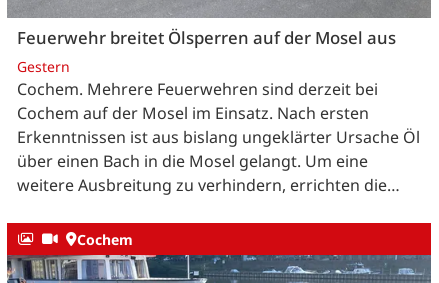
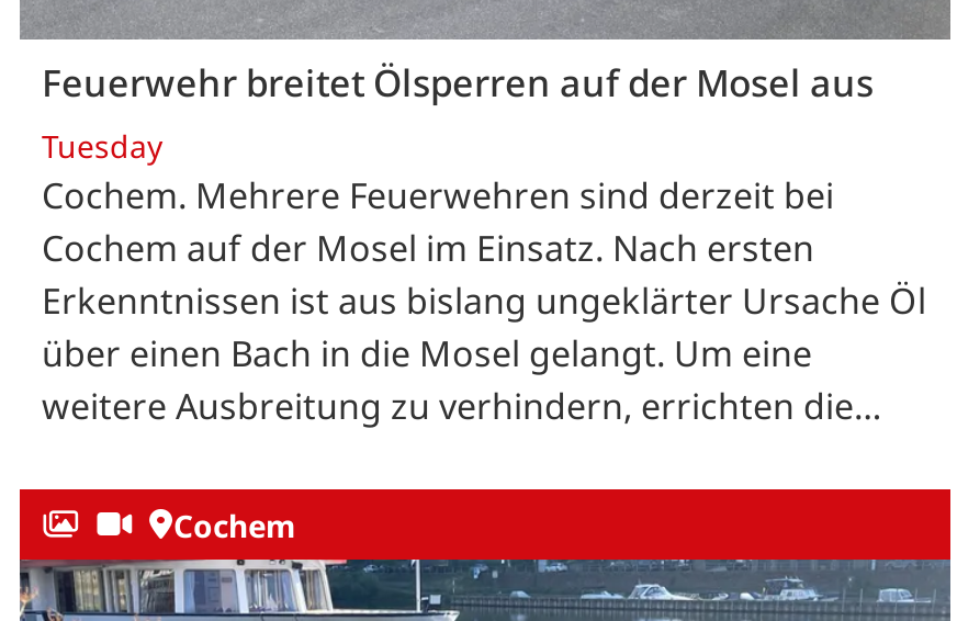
[17,57,70,76] Gestern -> [42,125,162,167] Tuesday

